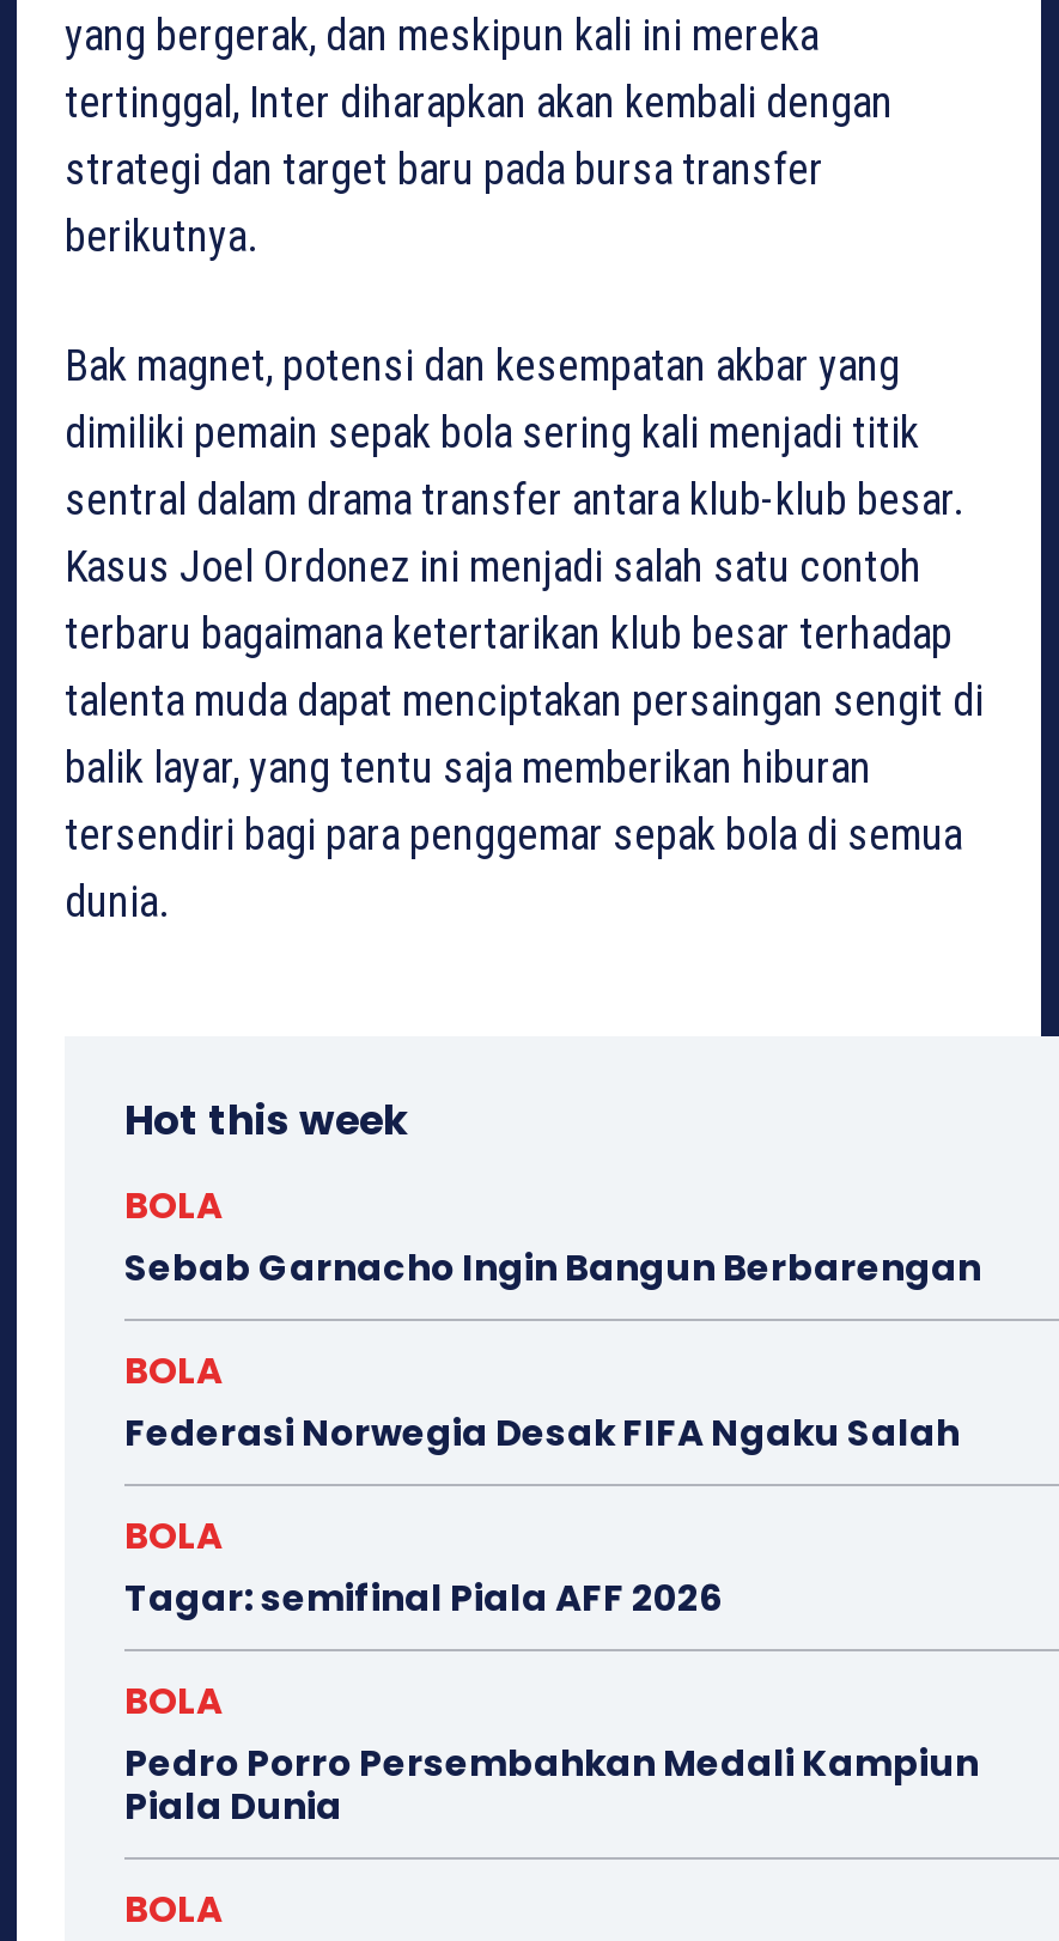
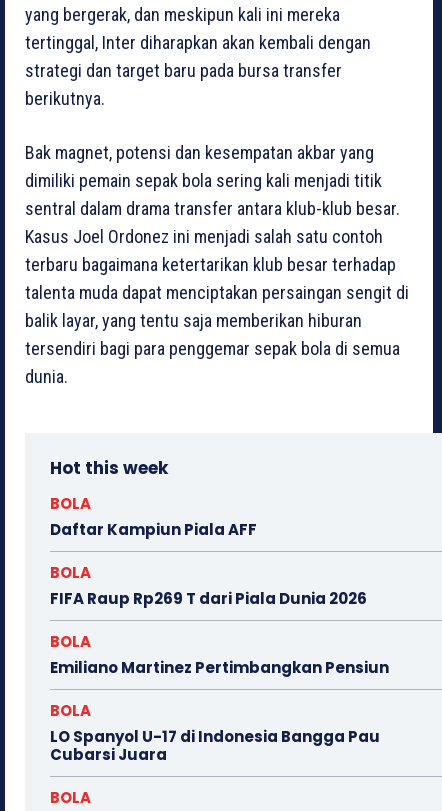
[124,1243,981,1293] Sebab Garnacho Ingin Bangun Berbarengan -> [50,519,257,540] Daftar Kampiun Piala AFF
[124,1408,960,1459] Federasi Norwegia Desak FIFA Ngaku Salah -> [50,588,367,609] FIFA Raup Rp269 T dari Piala Dunia 2026
[124,1573,723,1624] Tagar: semifinal Piala AFF 2026 -> [50,657,389,678] Emiliano Martinez Pertimbangkan Pensiun
[124,1739,979,1832] Pedro Porro Persembahkan Medali Kampiun | Piala Dunia -> [50,726,380,765] LO Spanyol U-17 di Indonesia Bangga Pau | Cubarsi Juara

